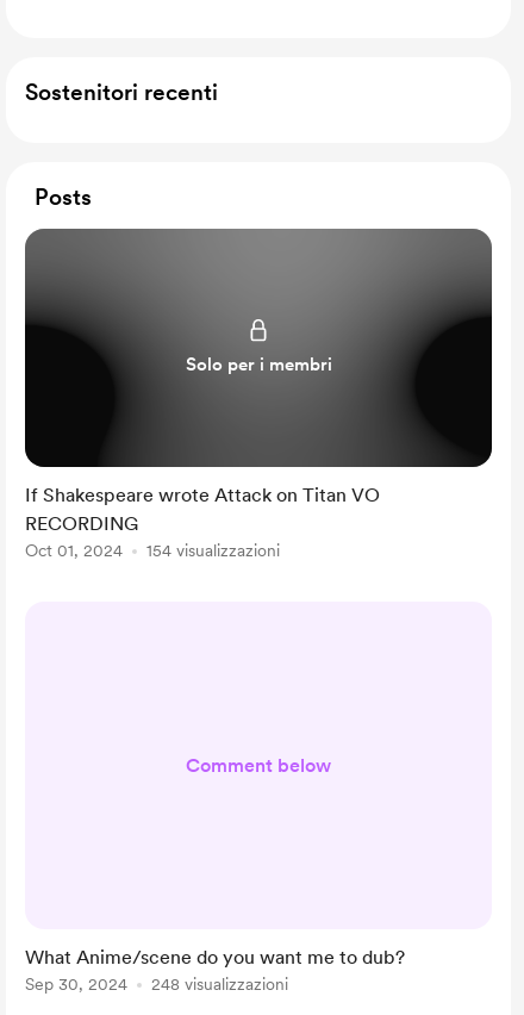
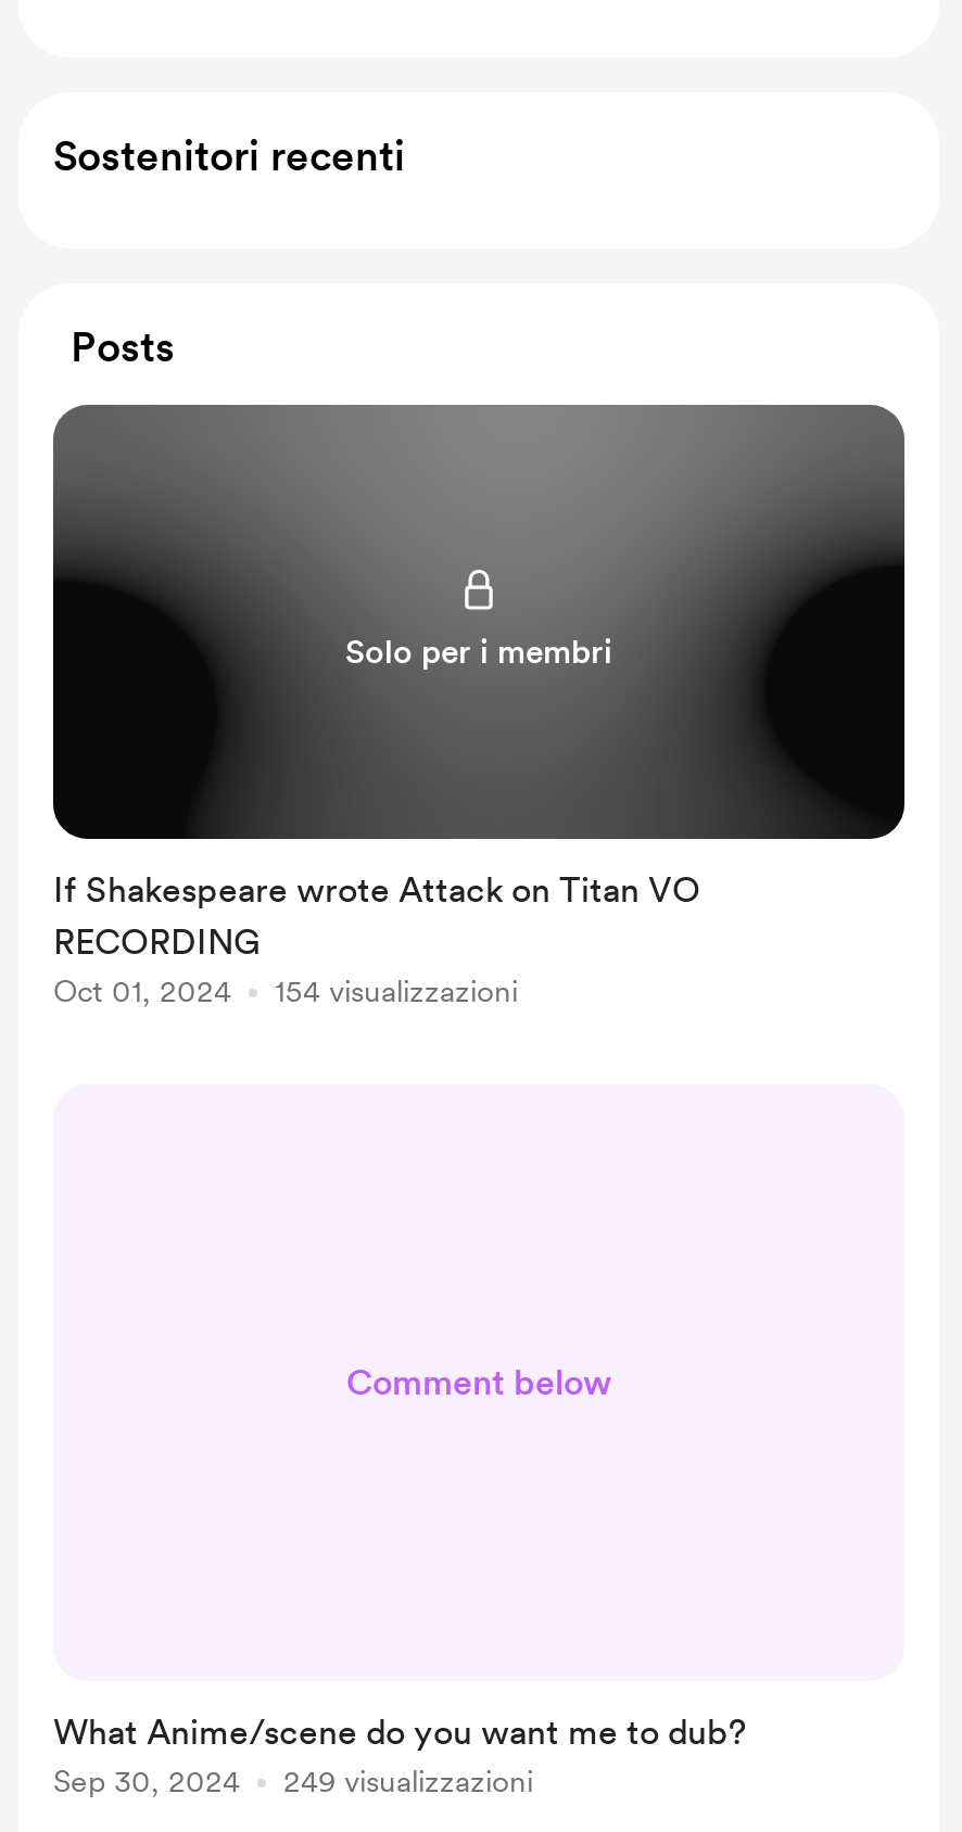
[151,974,288,994] 248 visualizzazioni -> [283,1764,533,1798] 249 visualizzazioni

